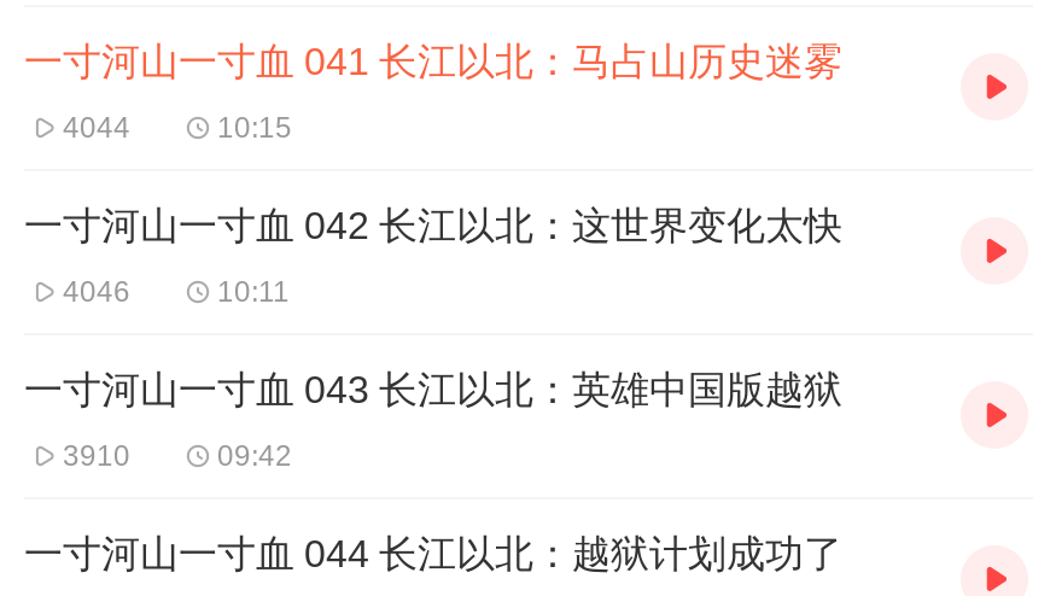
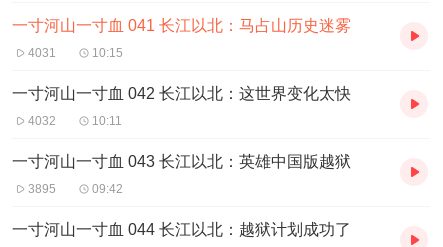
[63,111,130,144] 4044 -> [28,46,56,60] 4031
[63,275,130,308] 4046 -> [28,114,56,128] 4032
[63,439,130,472] 3910 -> [28,182,56,196] 3895

